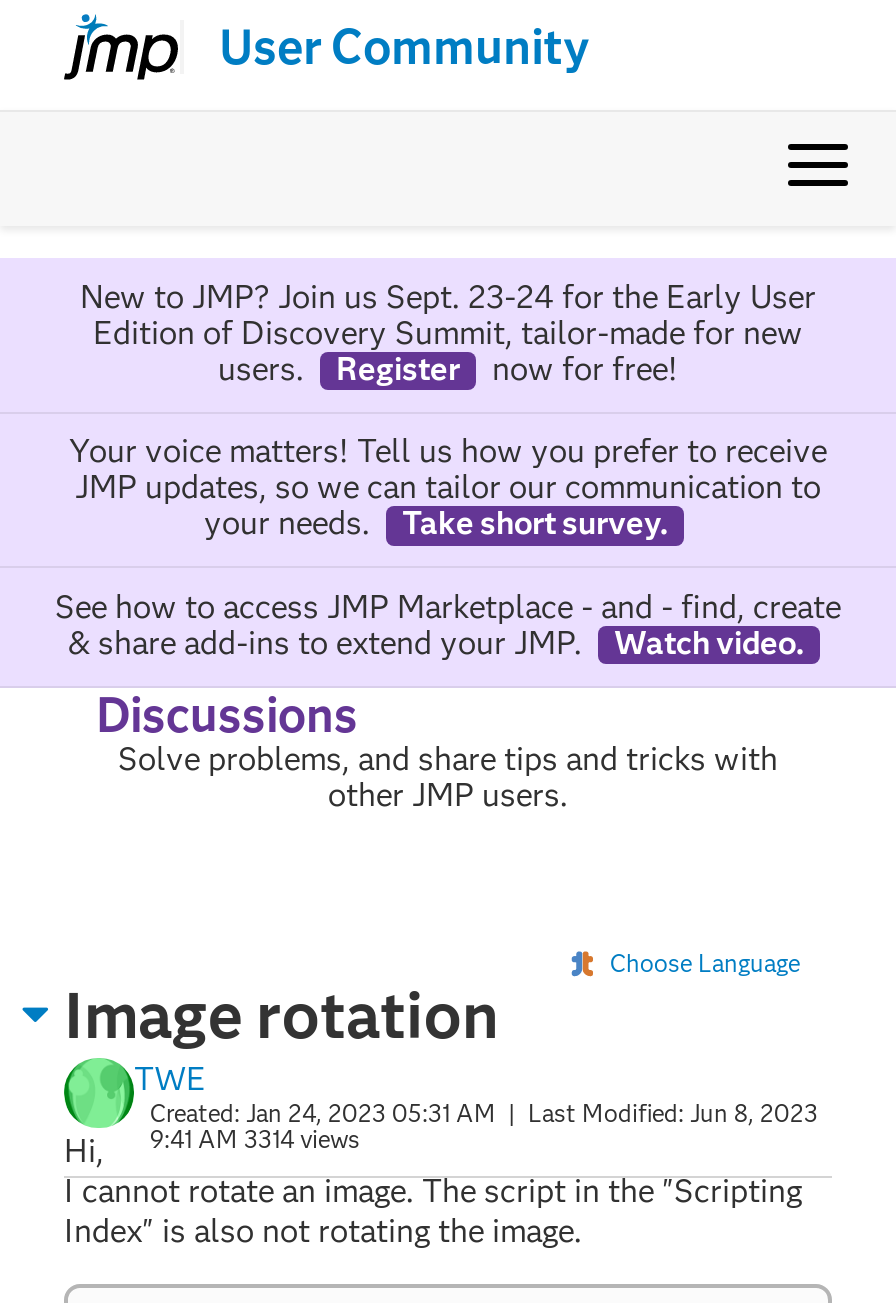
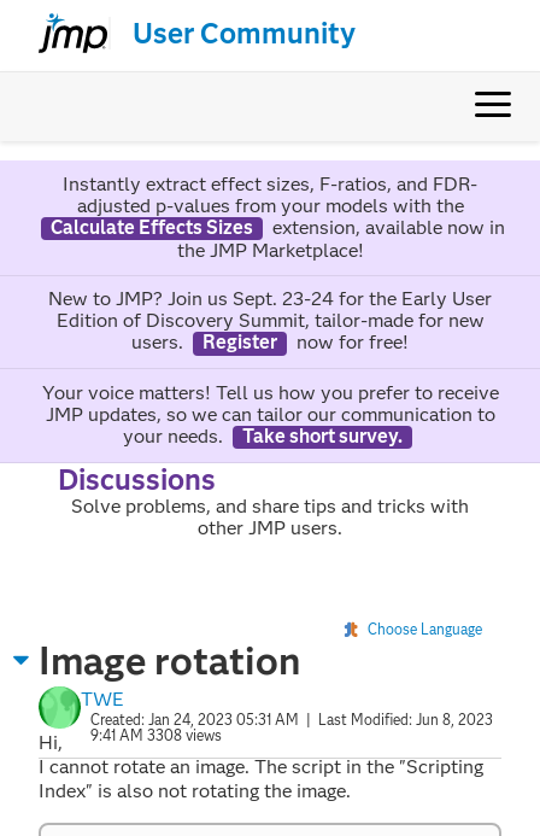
none -> [50,172,504,262] Instantly extract effect sizes, F-ratios, and FDR- | adjusted p-values from your models with the | Calculate Effects Sizes | extension, available now in | the JMP Marketplace!
moved [69,278,827,542] -> [42,287,498,447]: New to JMP? Join us Sept. 23-24 for the Early User | Edition of Discovery Summit, tailor-made for new | users. | ... | your needs. | Take short survey.
[55,587,841,661] See how to access JMP Marketplace - and - find, create | & share add-ins to extend your JMP. | Watch video. -> none
[64,1124,360,1169] Hi, 9:41 AM 3314 views -> [39,726,222,753] Hi, 9:41 AM 3308 views

